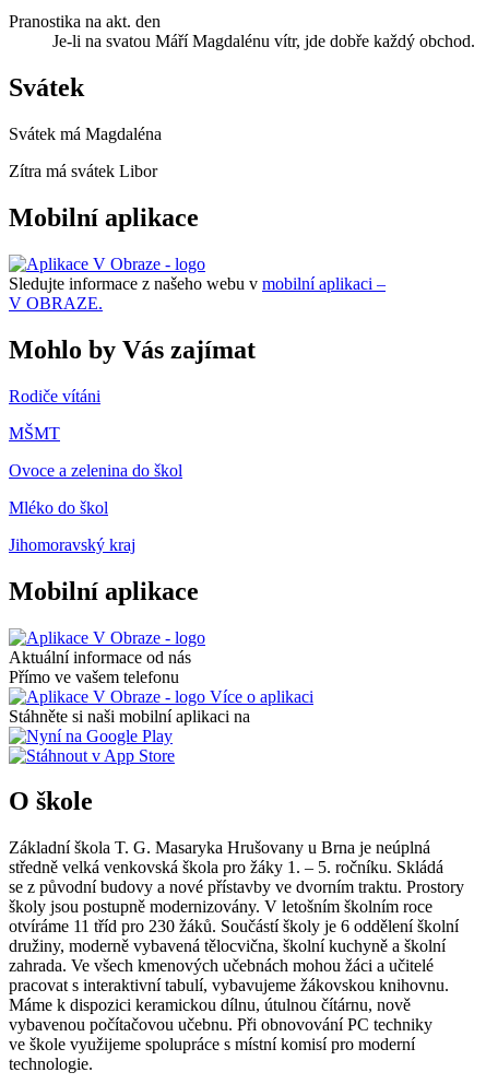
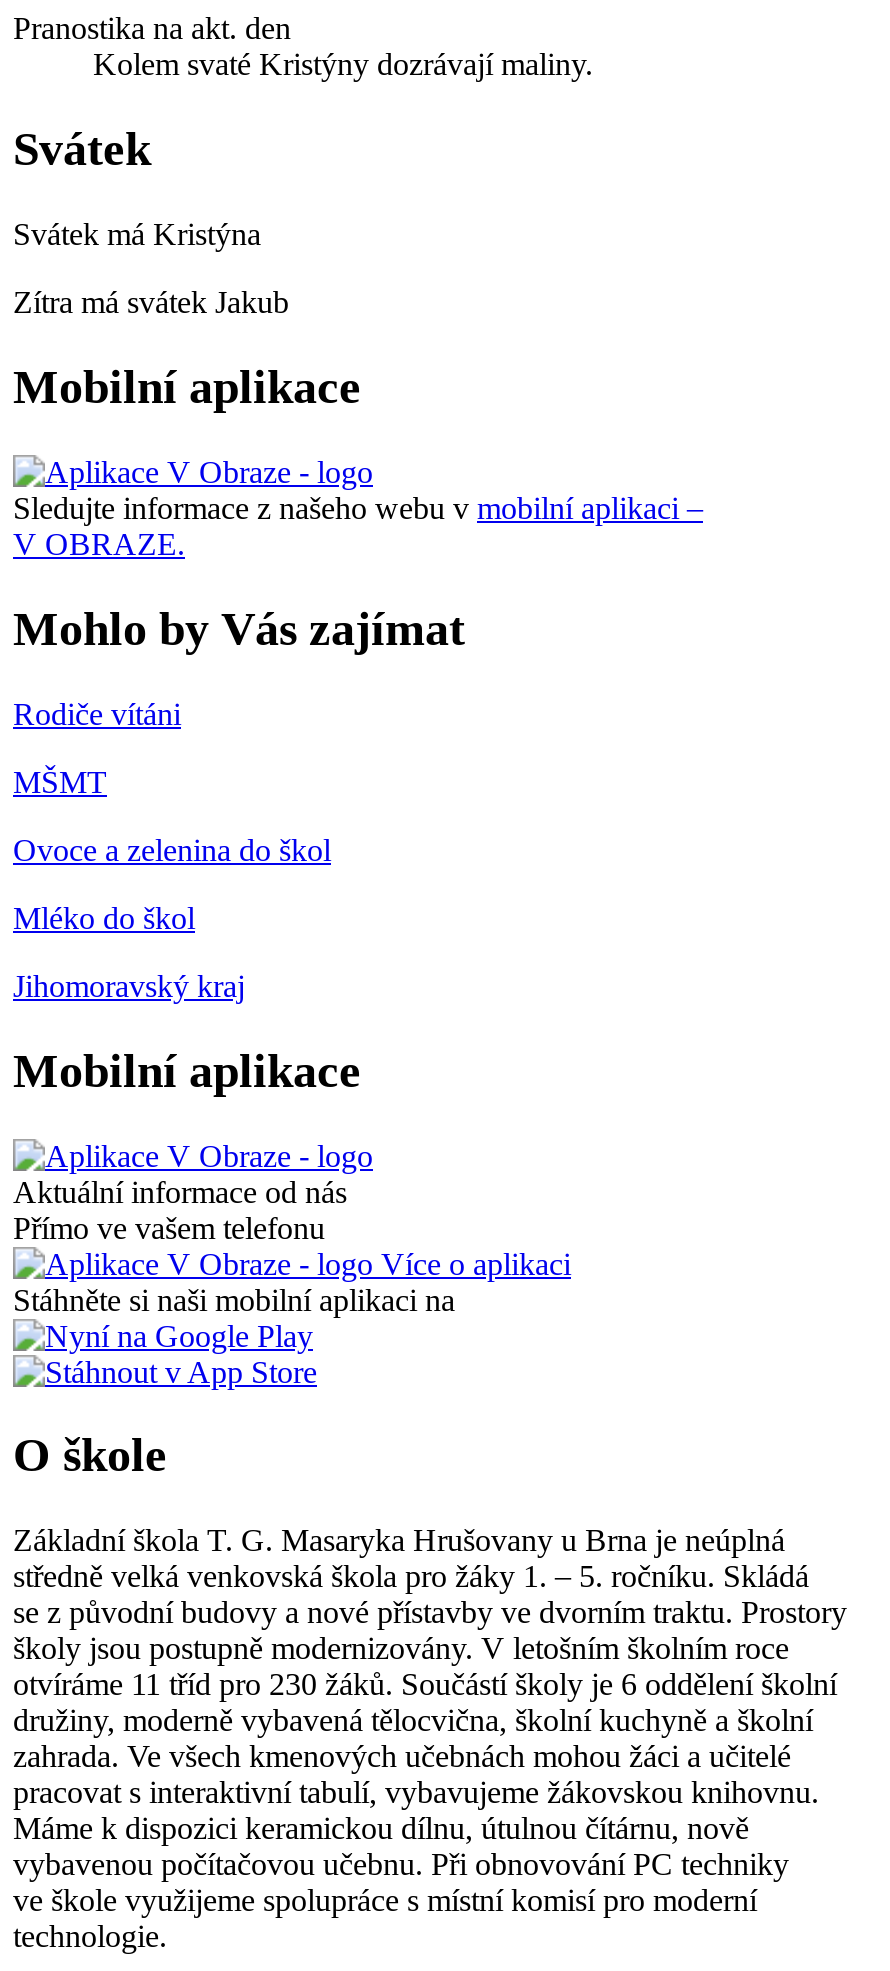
[52,32,475,51] Je-li na svatou Máří Magdalénu vítr, jde dobře každý obchod. -> [93,48,593,82] Kolem svaté Kristýny dozrávají maliny.
[9,125,162,143] Svátek má Magdaléna -> [13,217,261,251] Svátek má Kristýna
[9,162,157,180] Zítra má svátek Libor -> [13,285,289,319] Zítra má svátek Jakub

